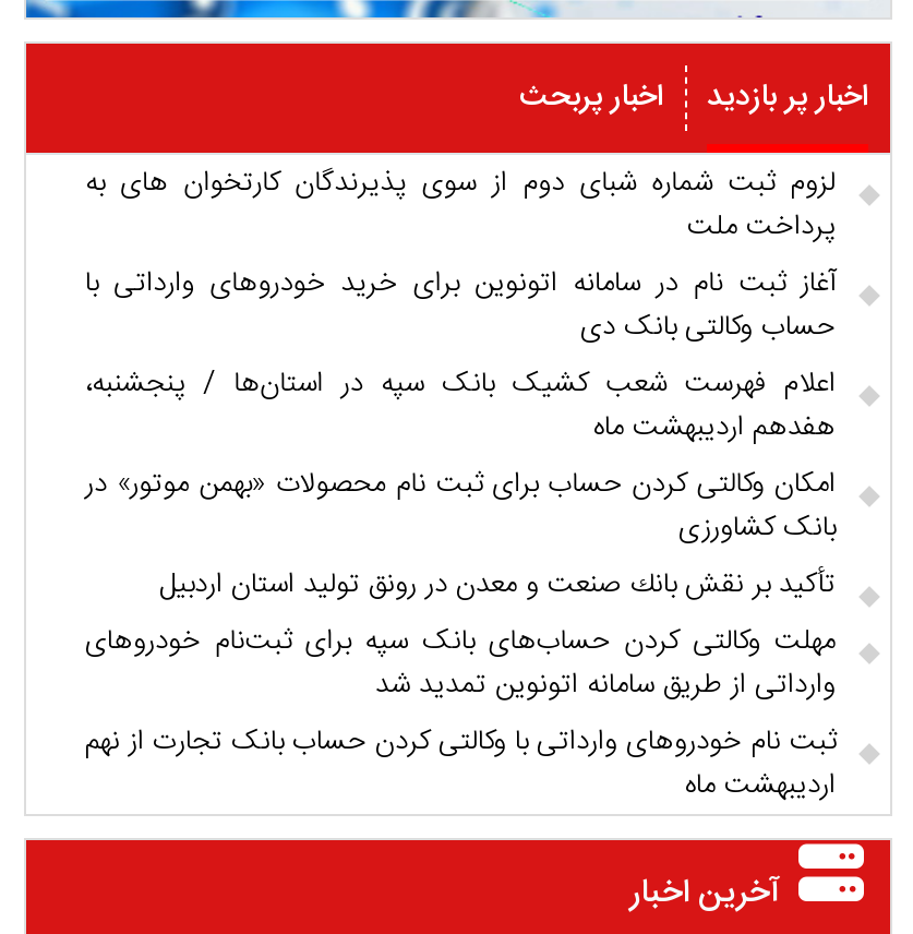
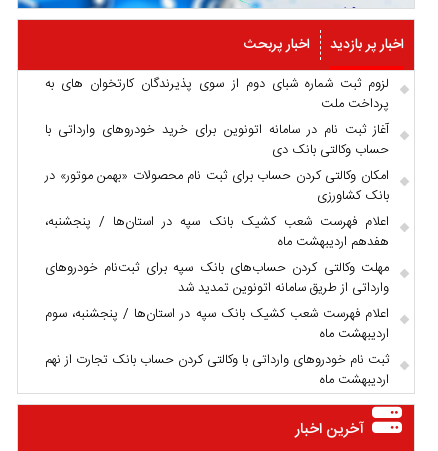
moved [85,361,836,453] -> [45,211,389,253]: اعلام فهرست شعب کشیک بانک سپه در استان‌ها / پنجشنبه، | هفدهم اردیبهشت ماه
moved [85,461,836,553] -> [45,165,389,207]: امکان وکالتی کردن حساب برای ثبت نام محصولات «بهمن موتور» در | بانک کشاورزی
[159,562,836,610] تأكید بر نقش بانك صنعت و معدن در رونق تولید استان اردبیل -> none
moved [85,618,836,710] -> [45,257,389,299]: مهلت وکالتی کردن حساب‌های بانک سپه برای ثبت‌نام خودروهای | وارداتی از طریق سامانه اتونوین تمدید شد
none -> [45,303,389,345] اعلام فهرست شعب کشیک بانک سپه در استان‌ها / پنجشنبه، سوم | اردیبهشت ماه

